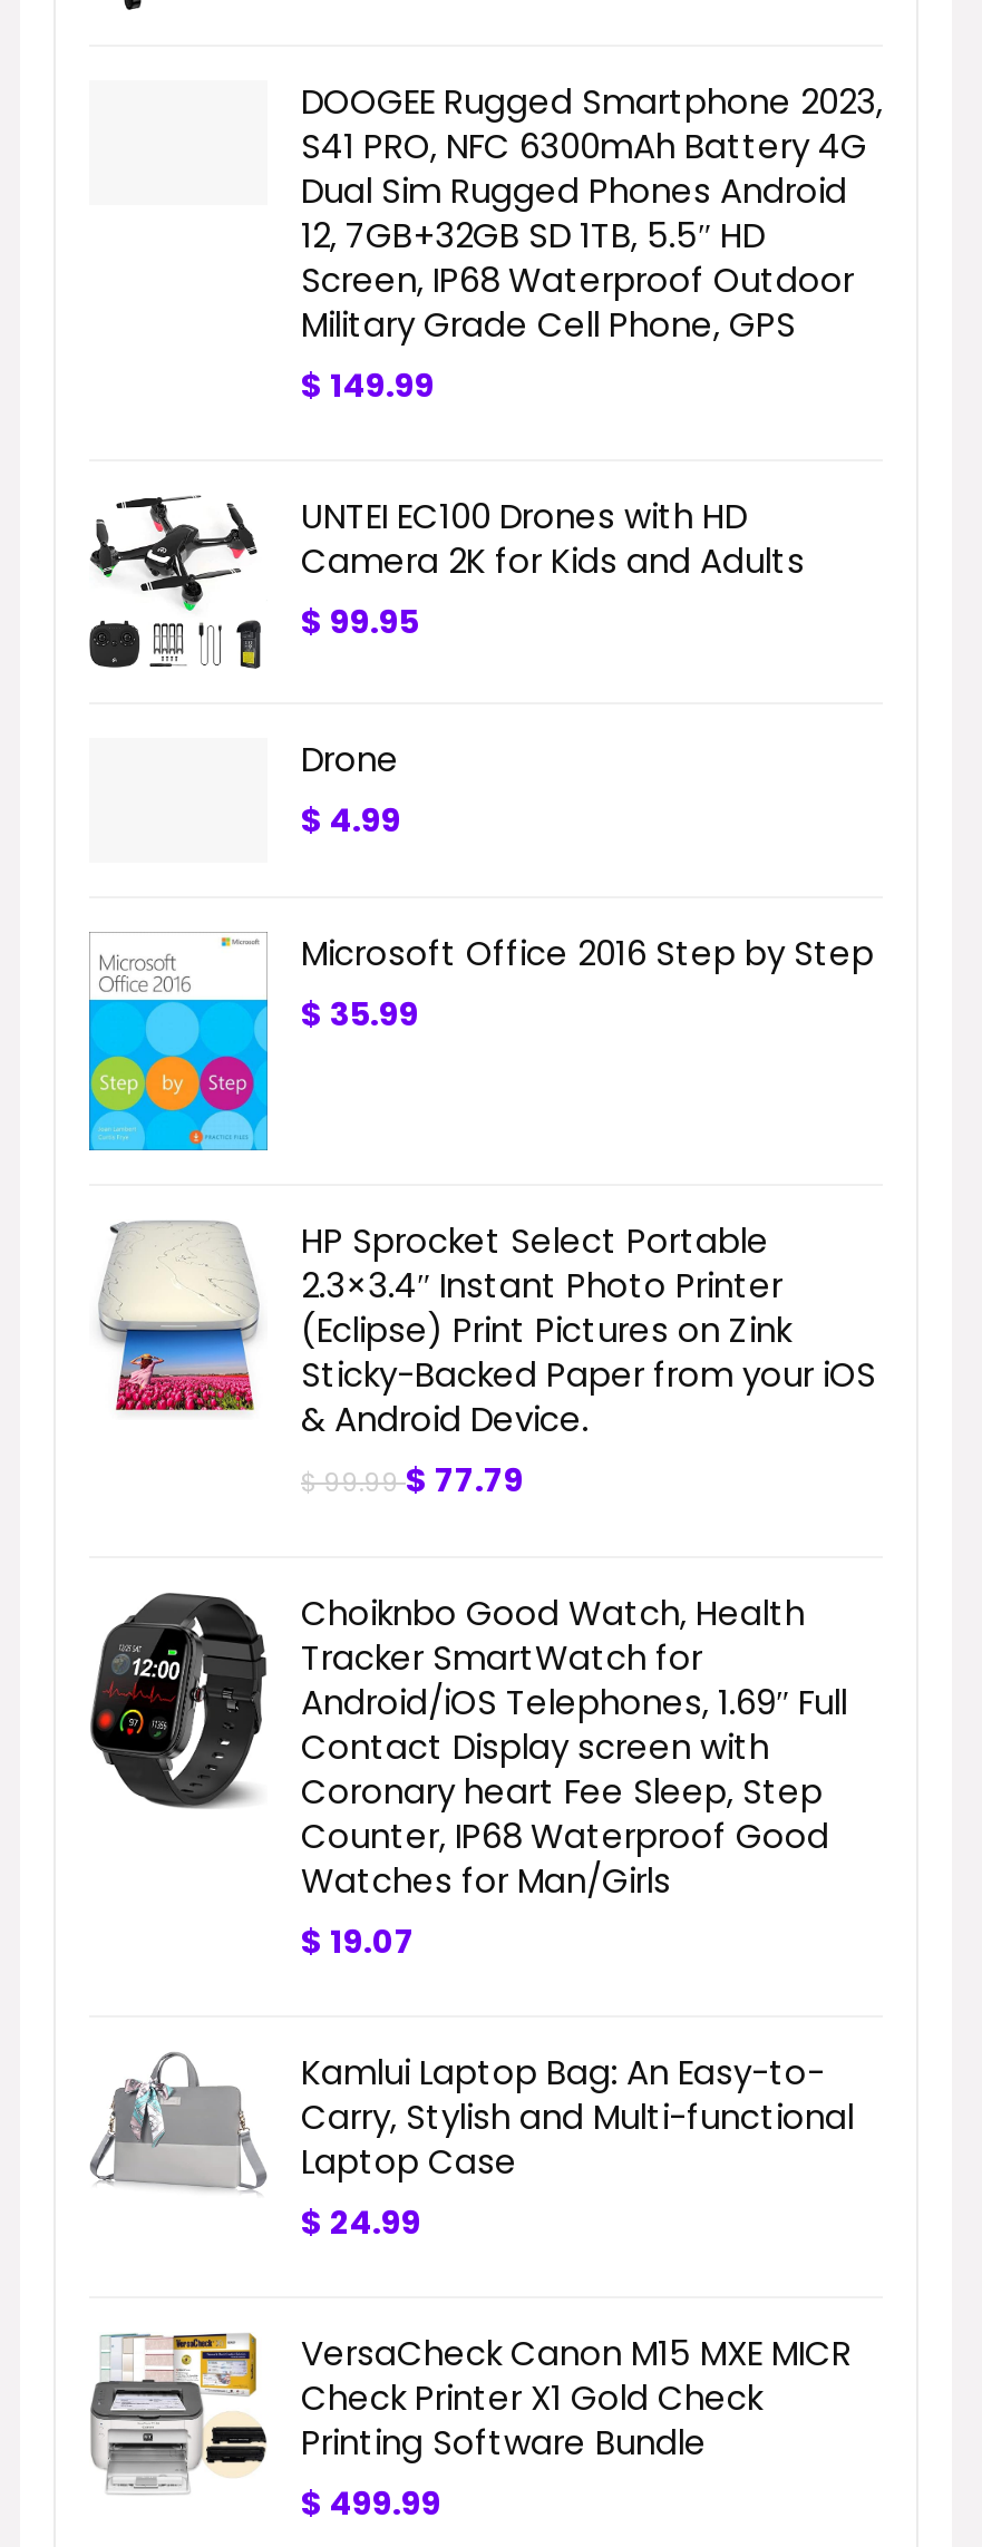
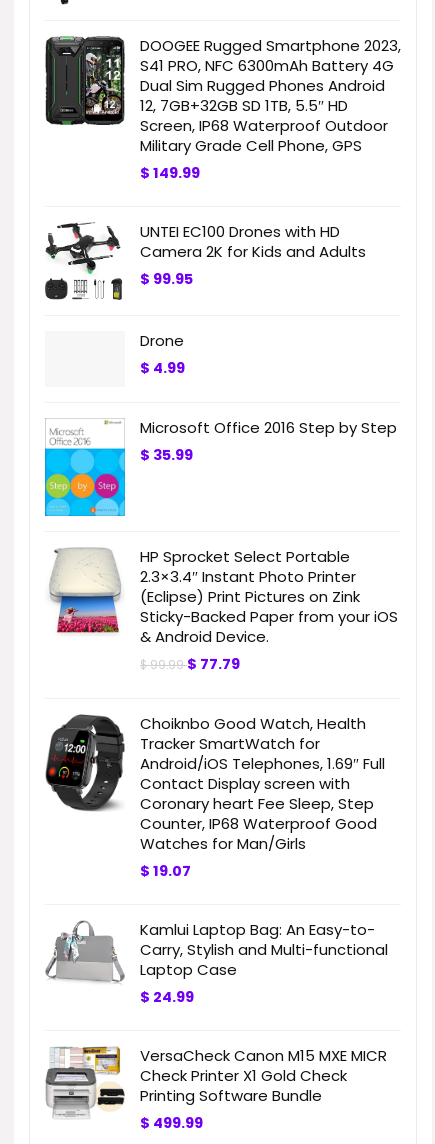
none -> [44,35,126,126] [image]

